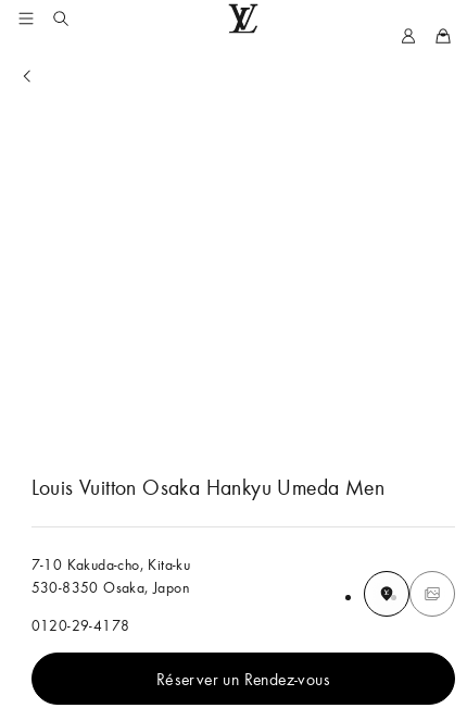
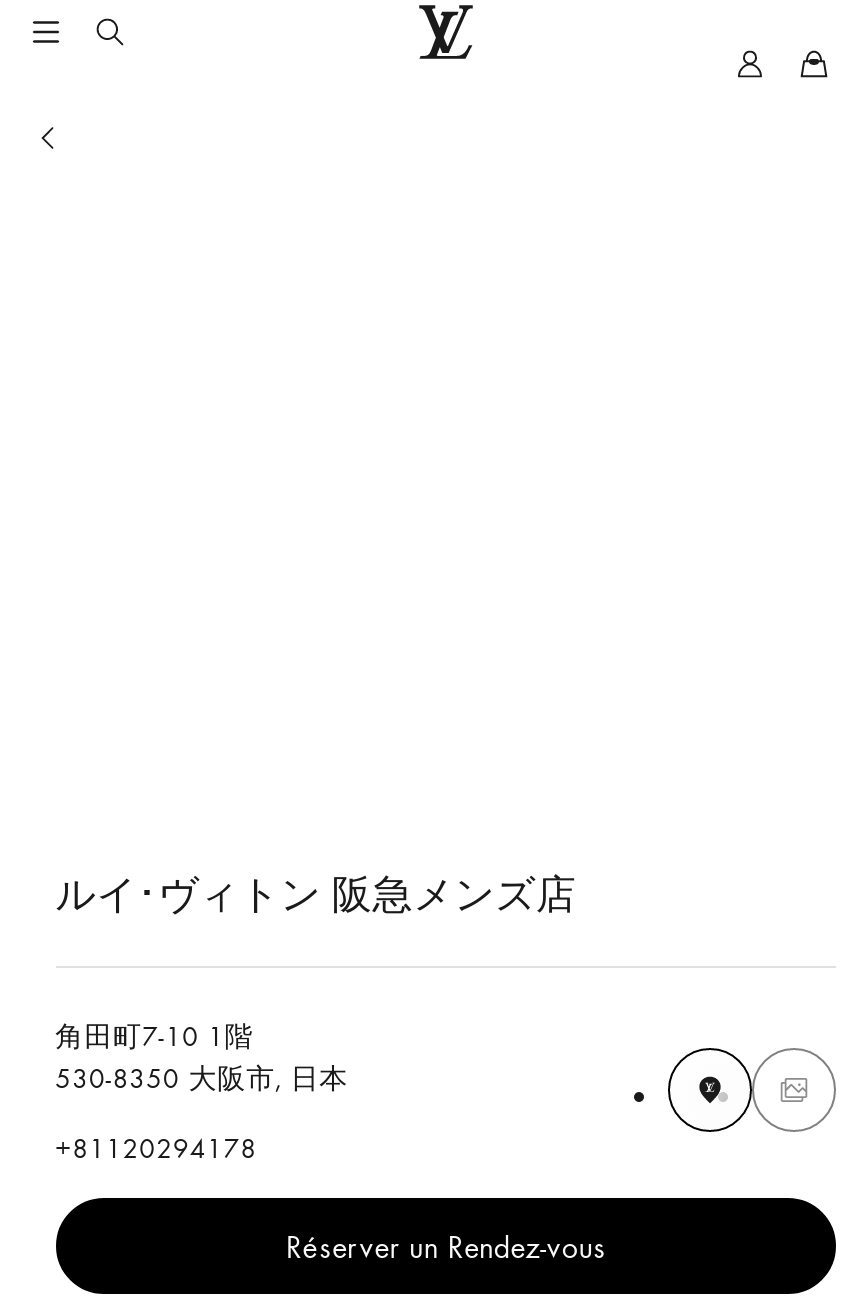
[31,473,385,500] Louis Vuitton Osaka Hankyu Umeda Men -> [55,868,577,918] ルイ･ヴィトン 阪急メンズ店
[31,555,190,597] 7-10 Kakuda-cho, Kita-ku | 530-8350 Osaka, Japon -> [55,1018,348,1096] 角田町7-10 1階 | 530-8350 大阪市, 日本
[31,616,130,635] 0120-29-4178 -> [55,1130,257,1166] +81120294178

